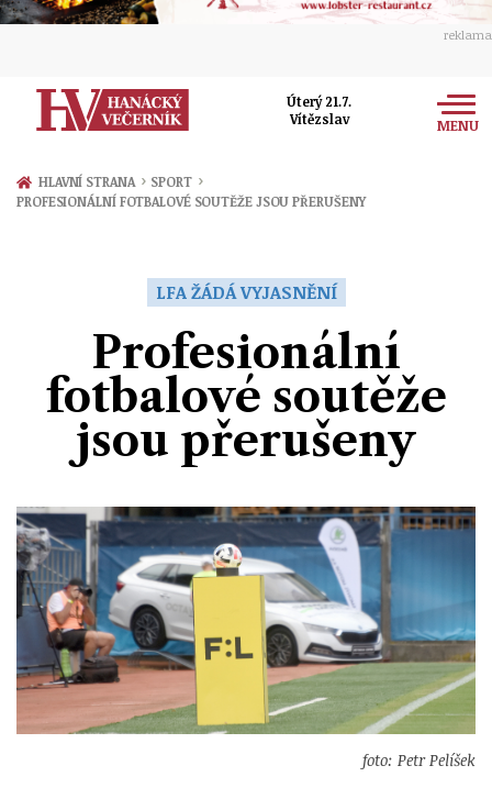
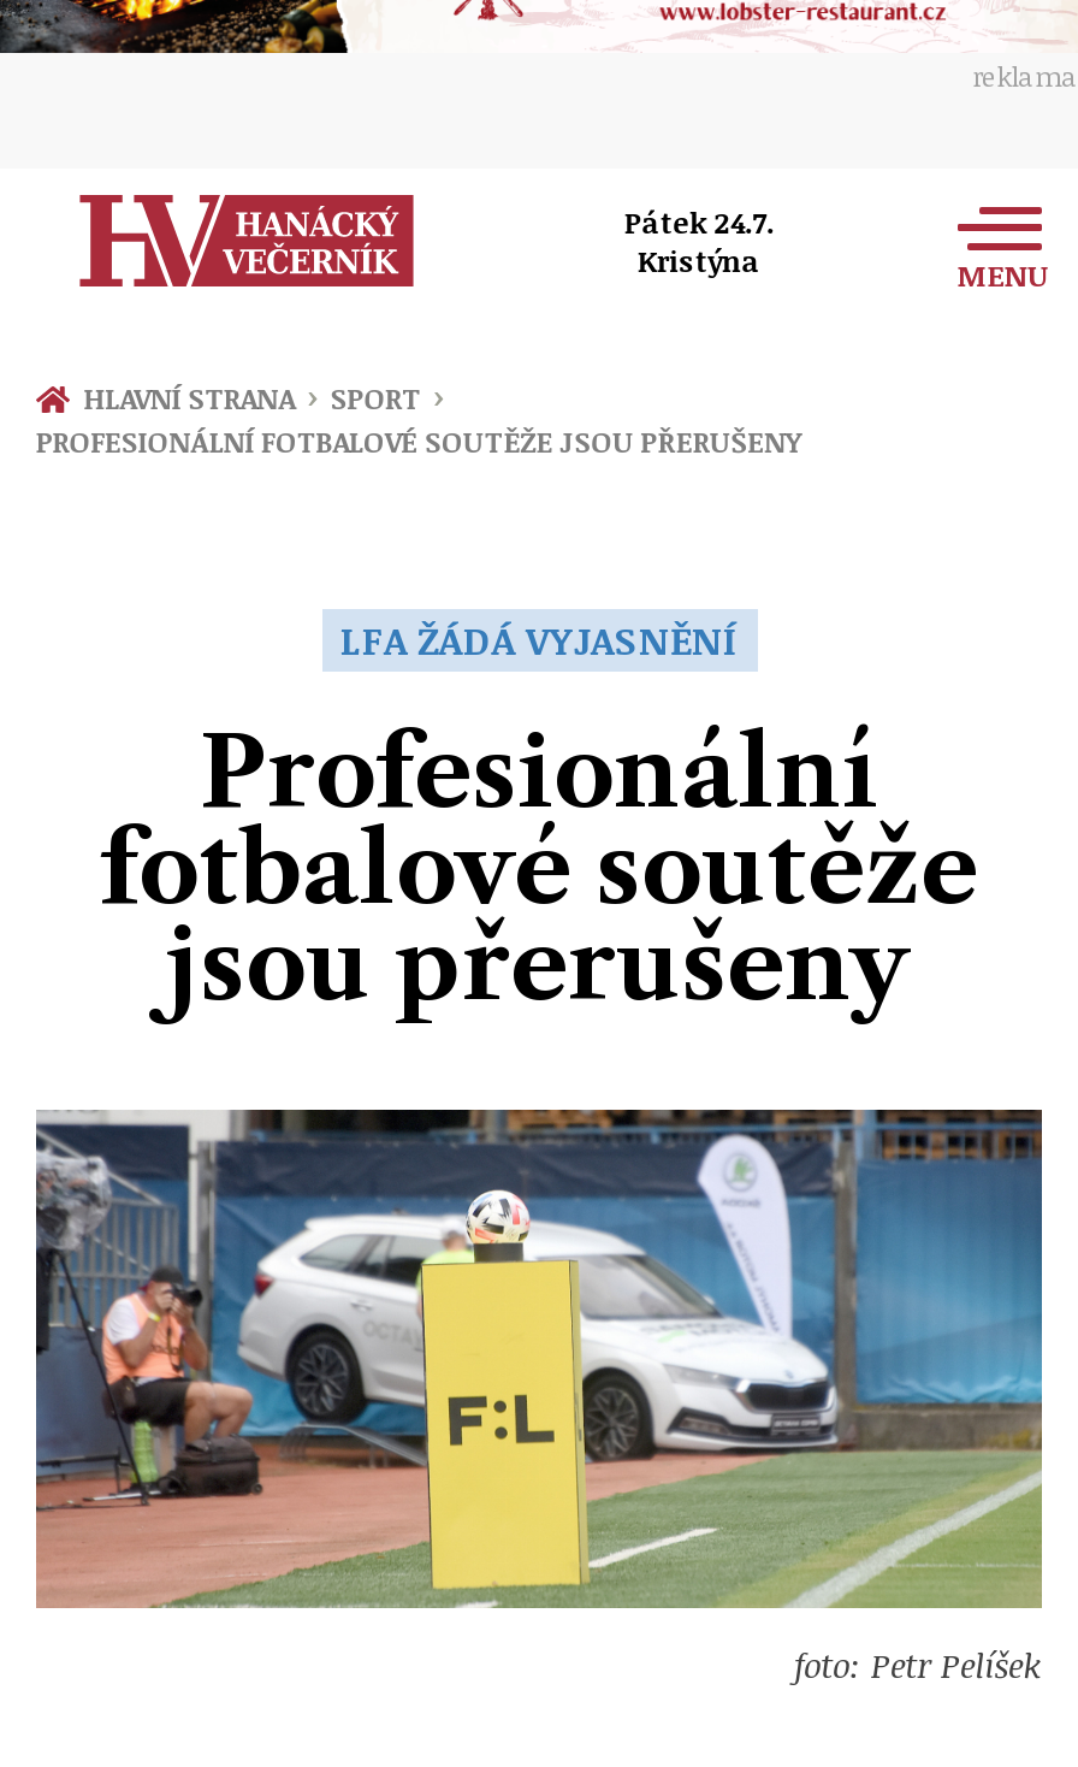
[287,93,352,128] Úterý 21.7. | Vítězslav -> [625,203,774,280] Pátek 24.7. | Kristýna

